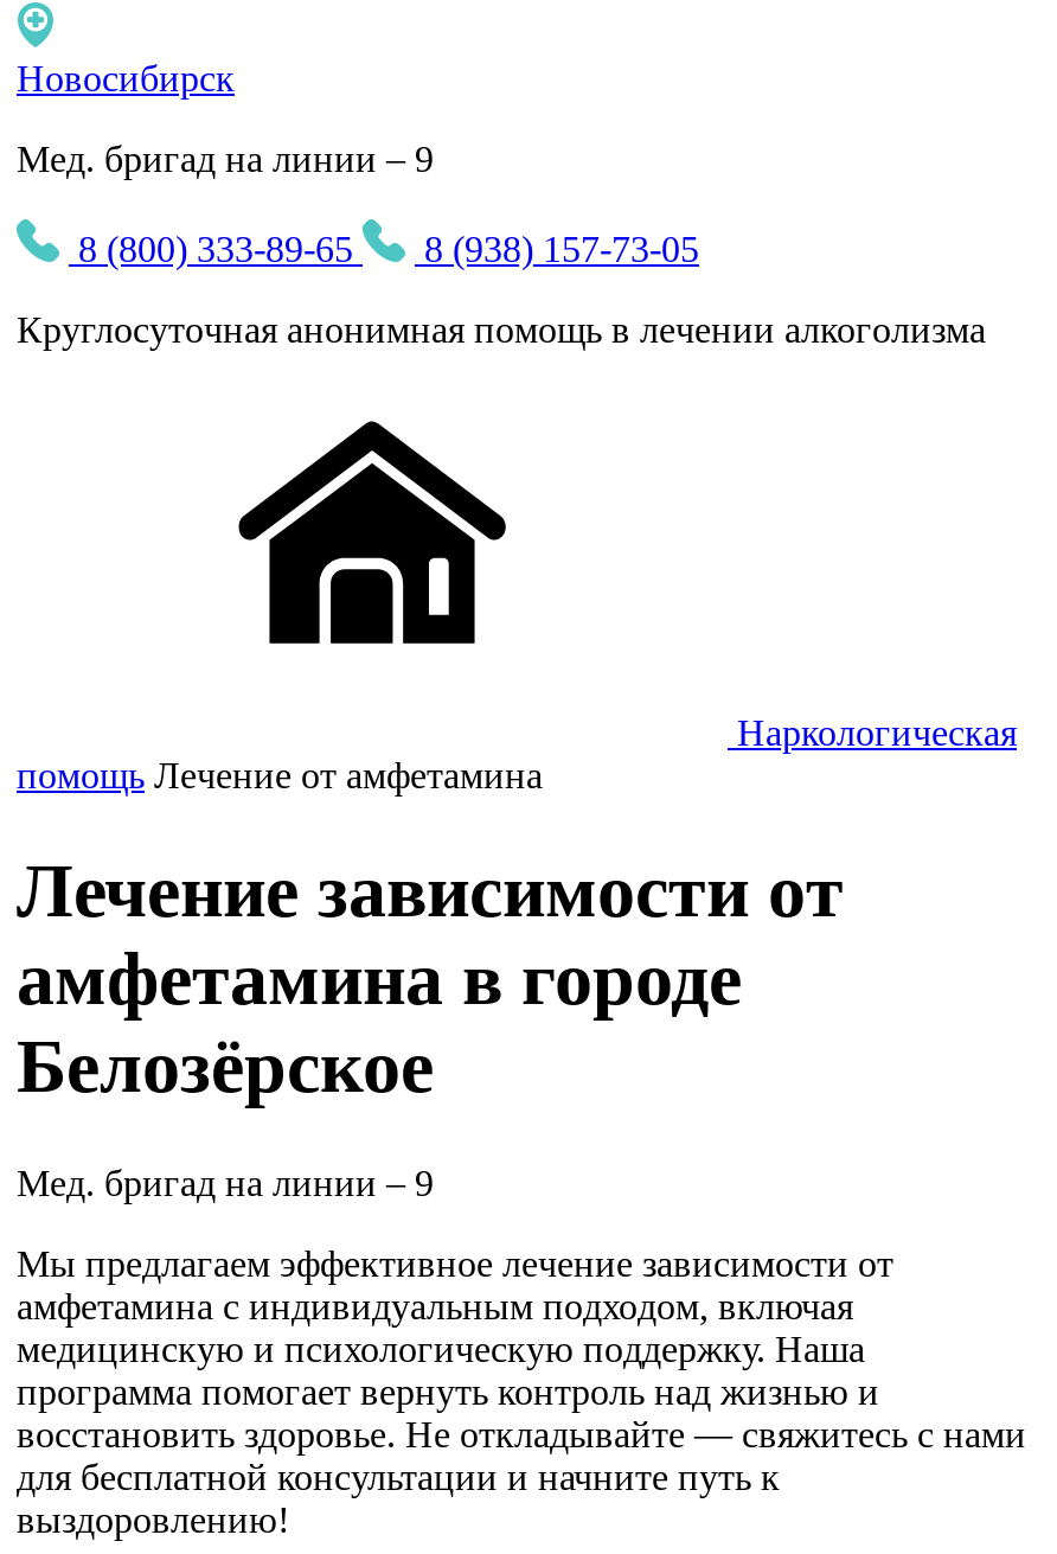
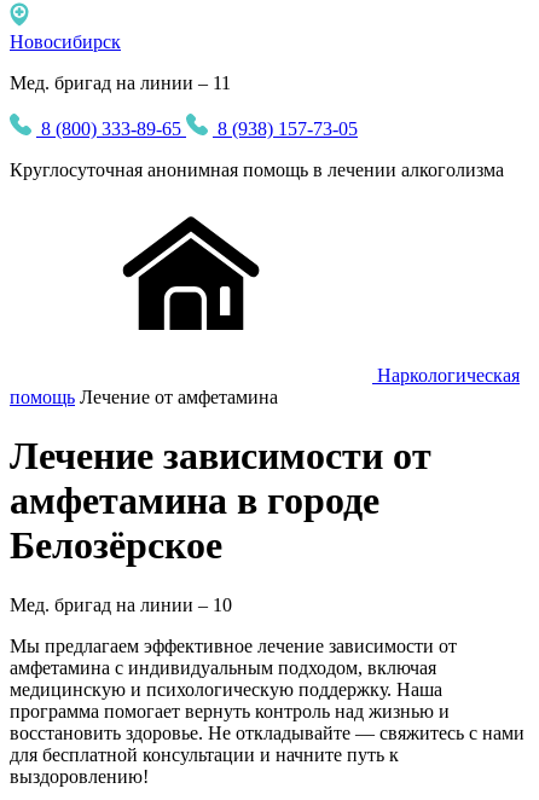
[17,139,434,179] Мед. бригад на линии – 9 -> [10,73,231,93] Мед. бригад на линии – 11
[17,1163,434,1203] Мед. бригад на линии – 9 -> [10,594,232,615] Мед. бригад на линии – 10

